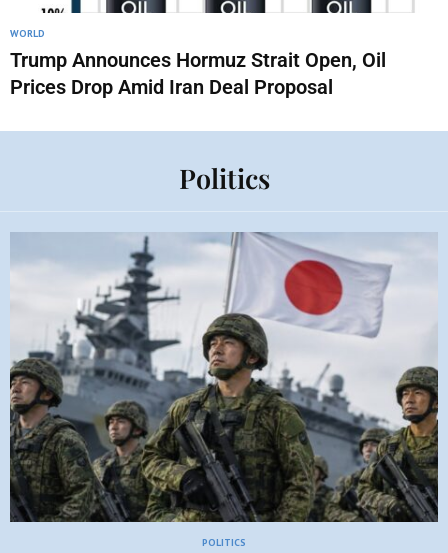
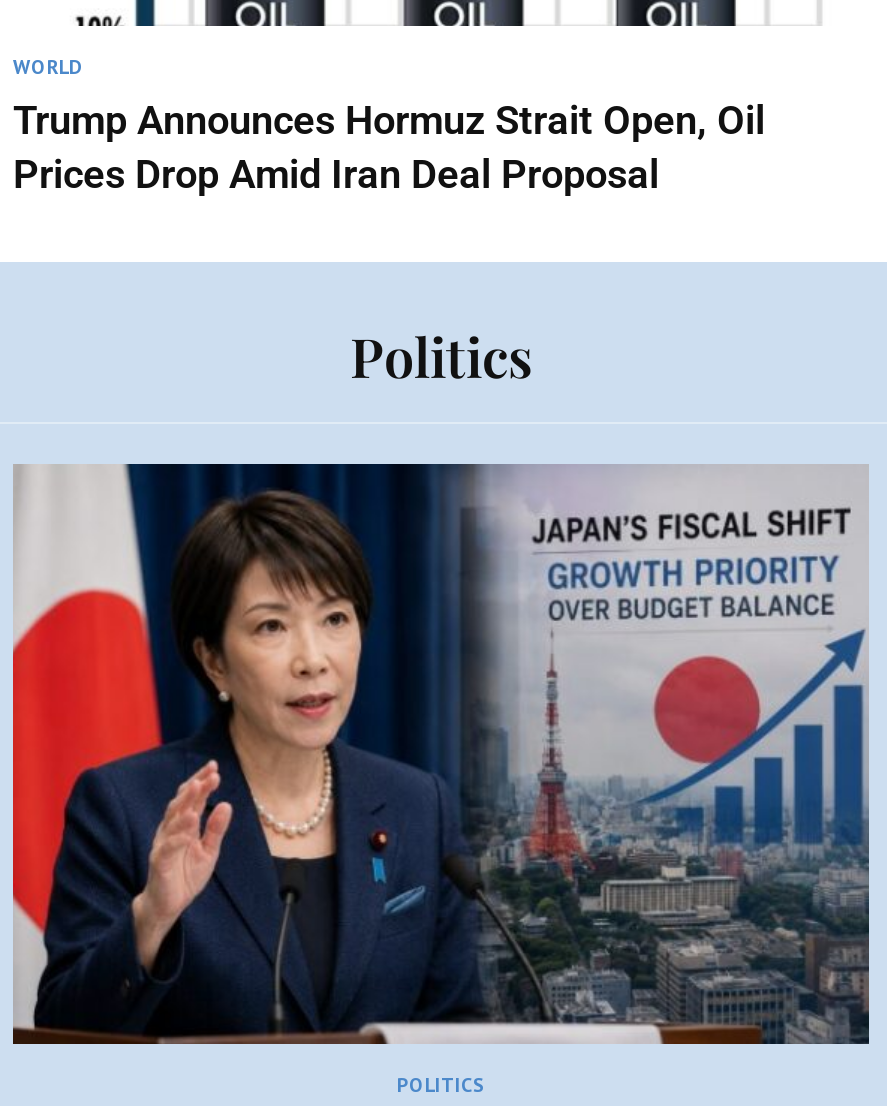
[9,232,438,523] [image] -> [11,462,869,1044] [image]

